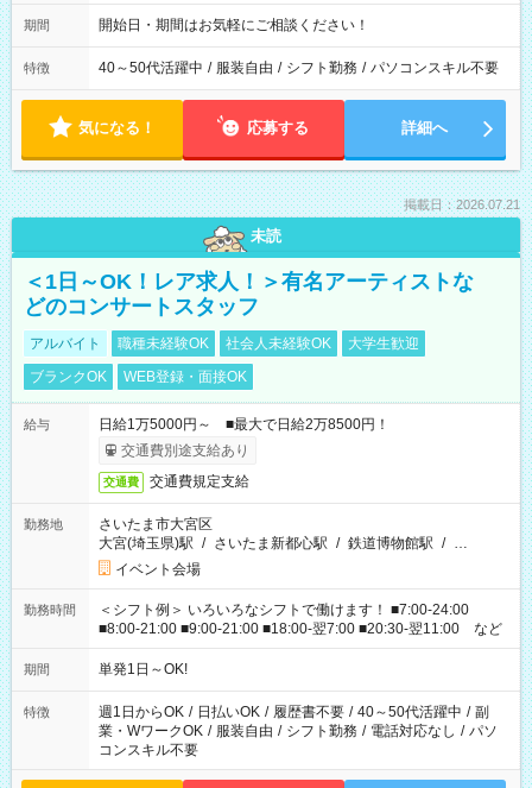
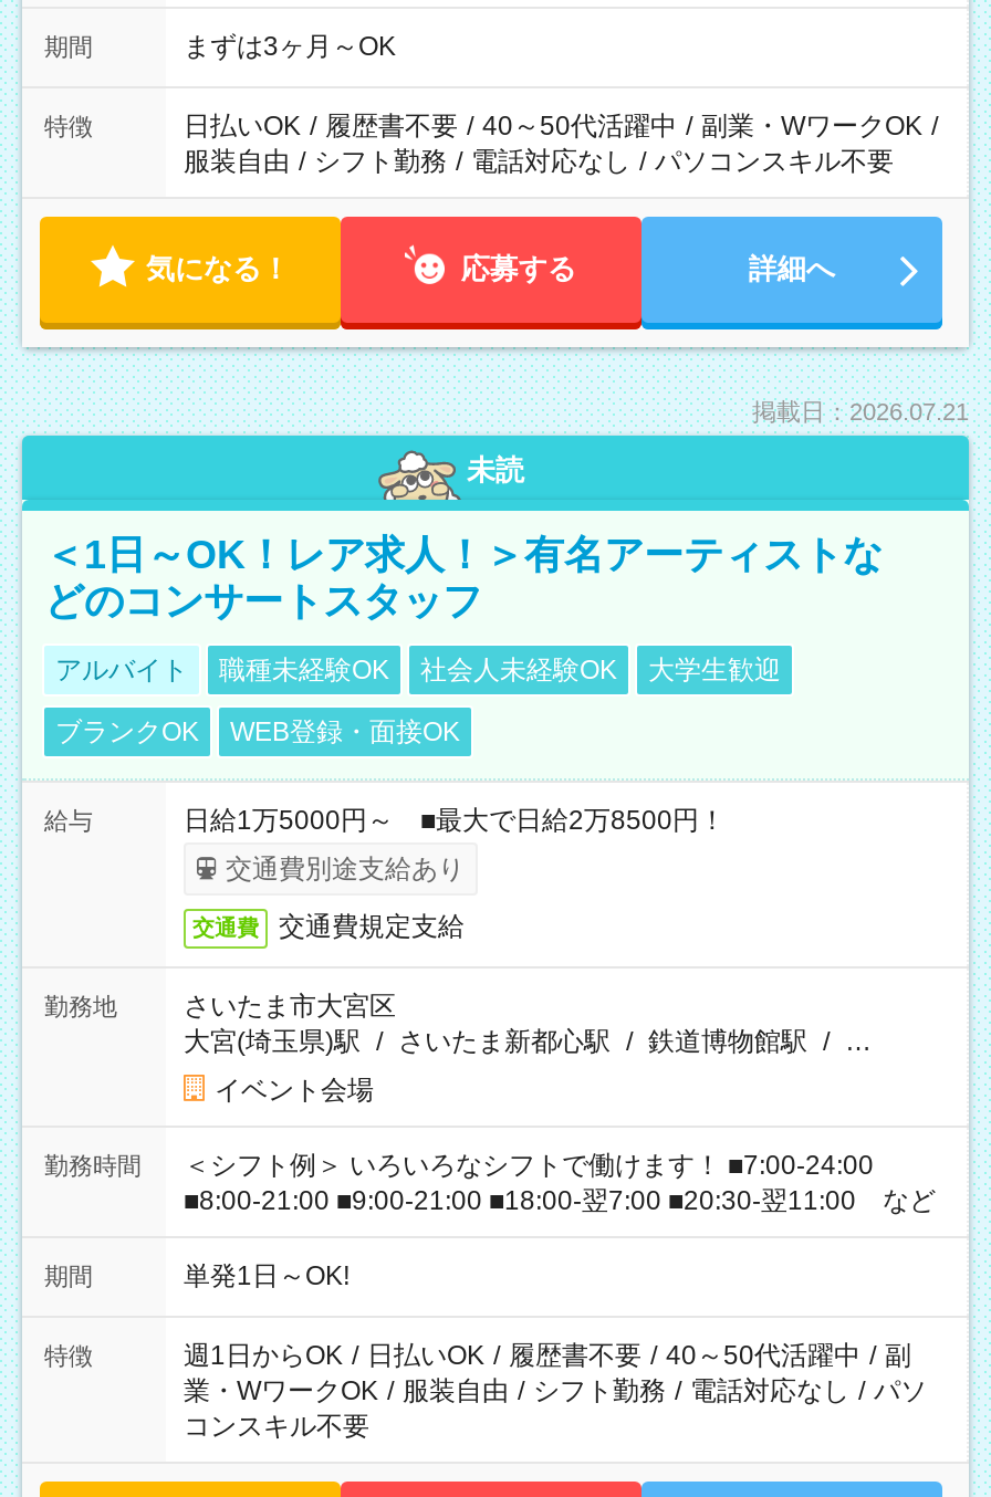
[99,17,369,33] 開始日・期間はお気軽にご相談ください！ -> [184,31,396,62] まずは3ヶ月～OK
[99,59,499,76] 40～50代活躍中 / 服装自由 / シフト勤務 / パソコンスキル不要 -> [184,111,938,177] 日払いOK / 履歴書不要 / 40～50代活躍中 / 副業・WワークOK / | 服装自由 / シフト勤務 / 電話対応なし / パソコンスキル不要

